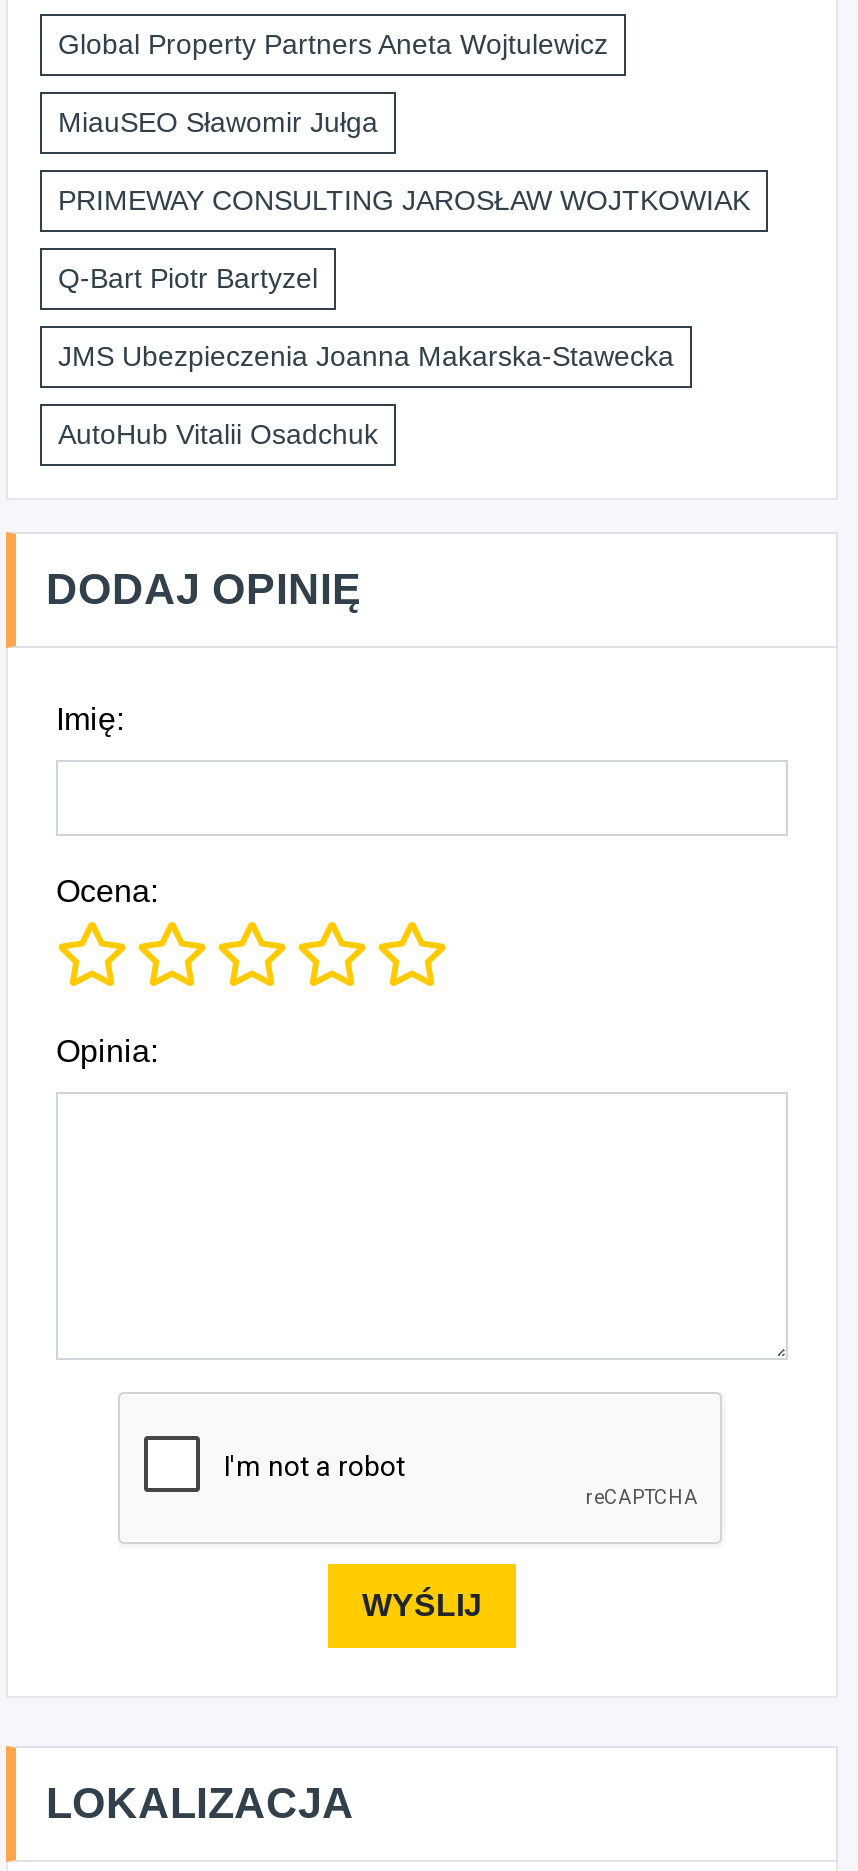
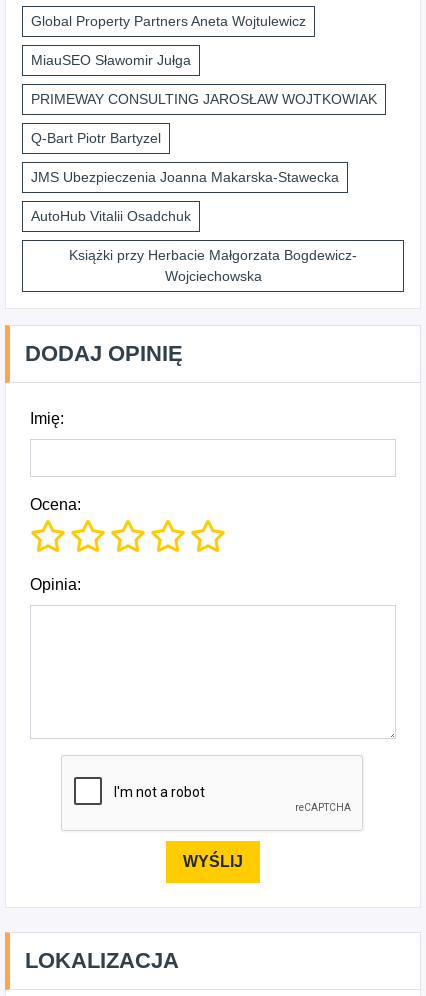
none -> [69,247,357,284] Książki przy Herbacie Małgorzata Bogdewicz- | Wojciechowska

